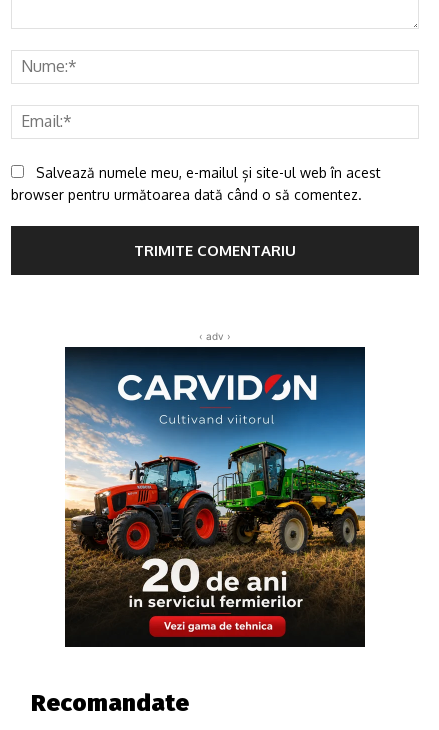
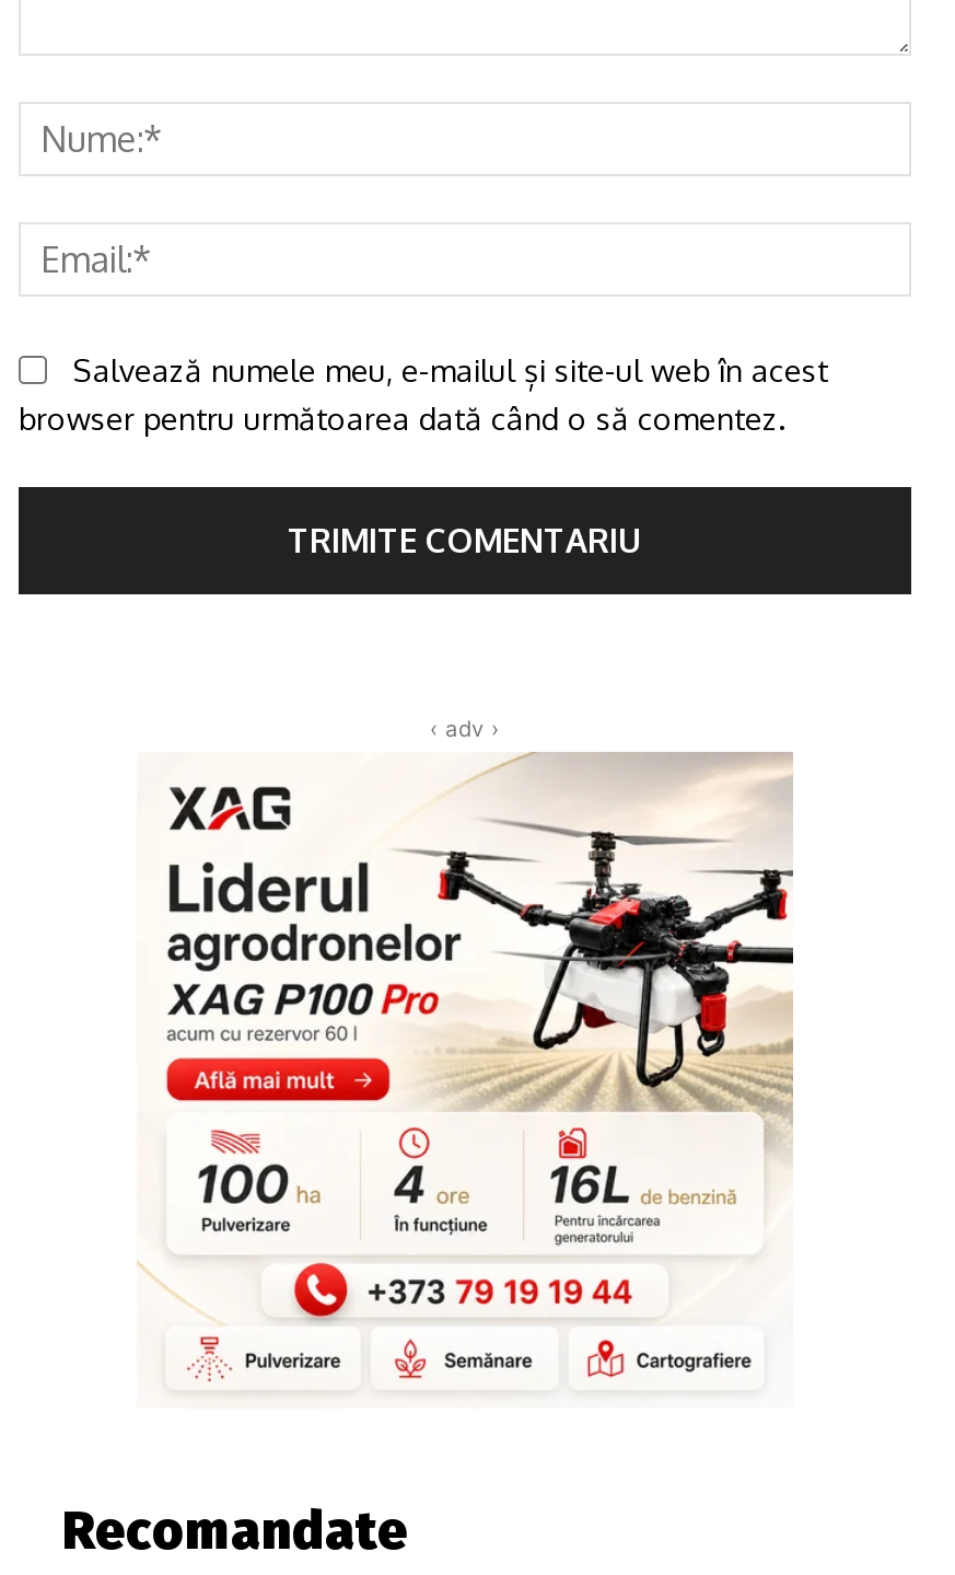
[64,346,366,648] [image] -> [137,751,795,1410] [image]

